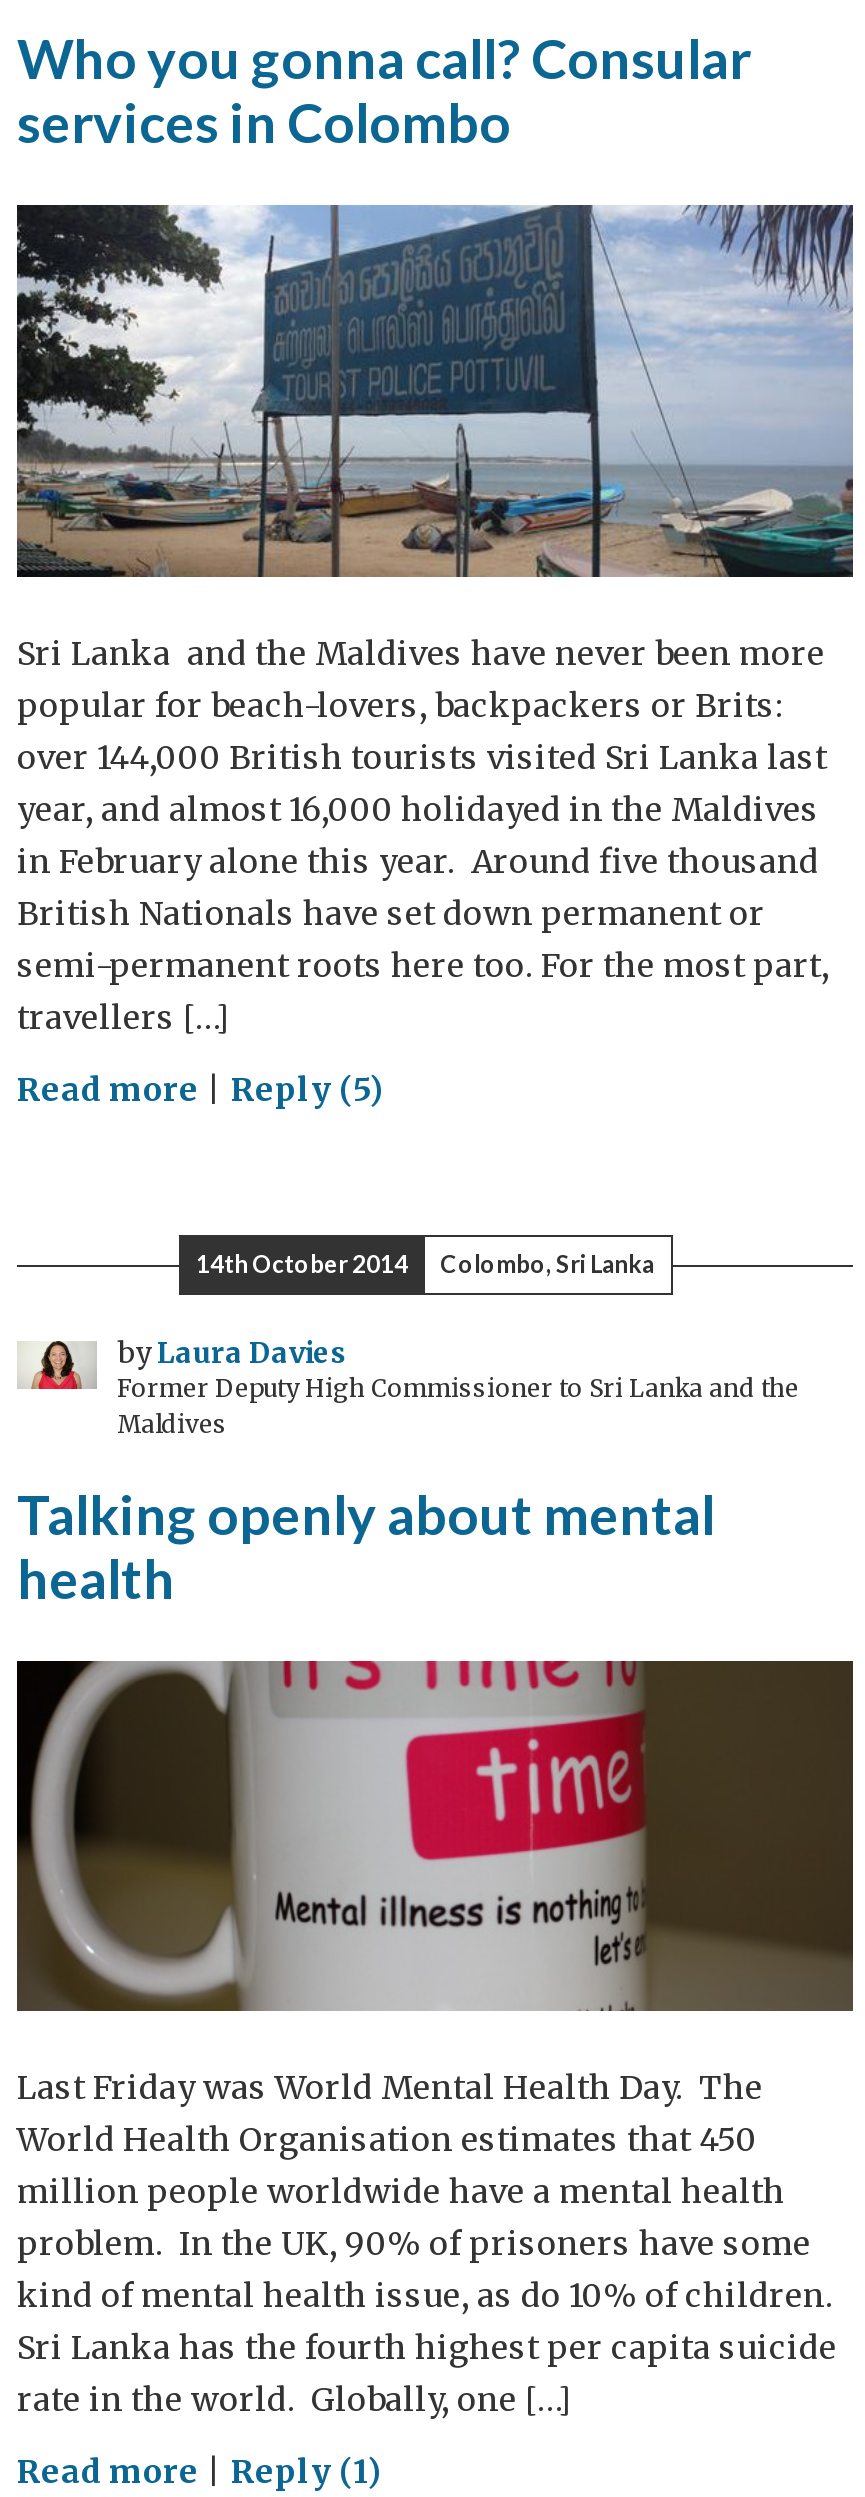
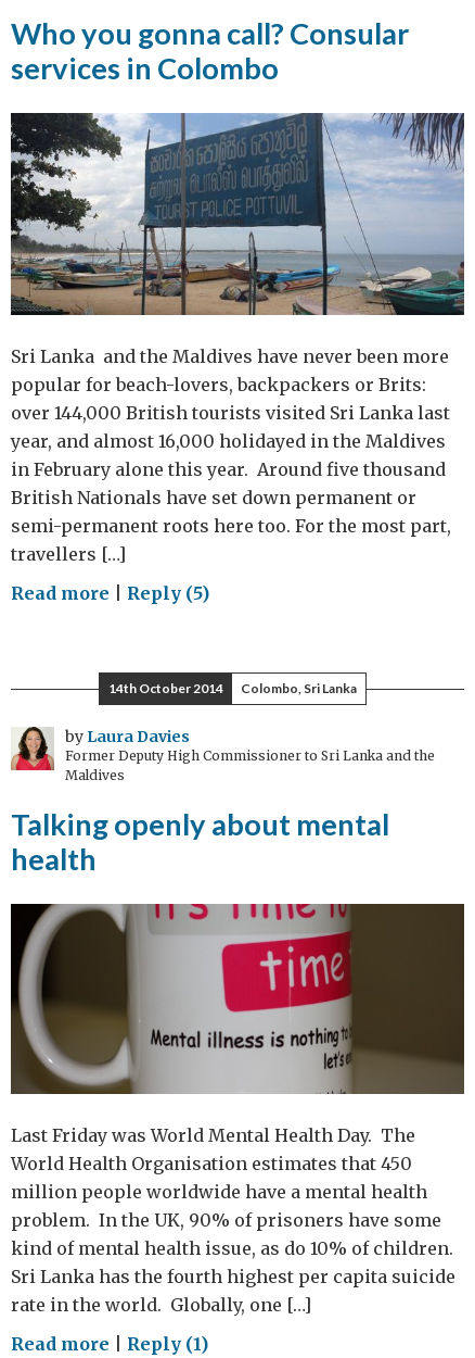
[17,1335,97,1415] [image] -> [10,726,55,771] [image]

